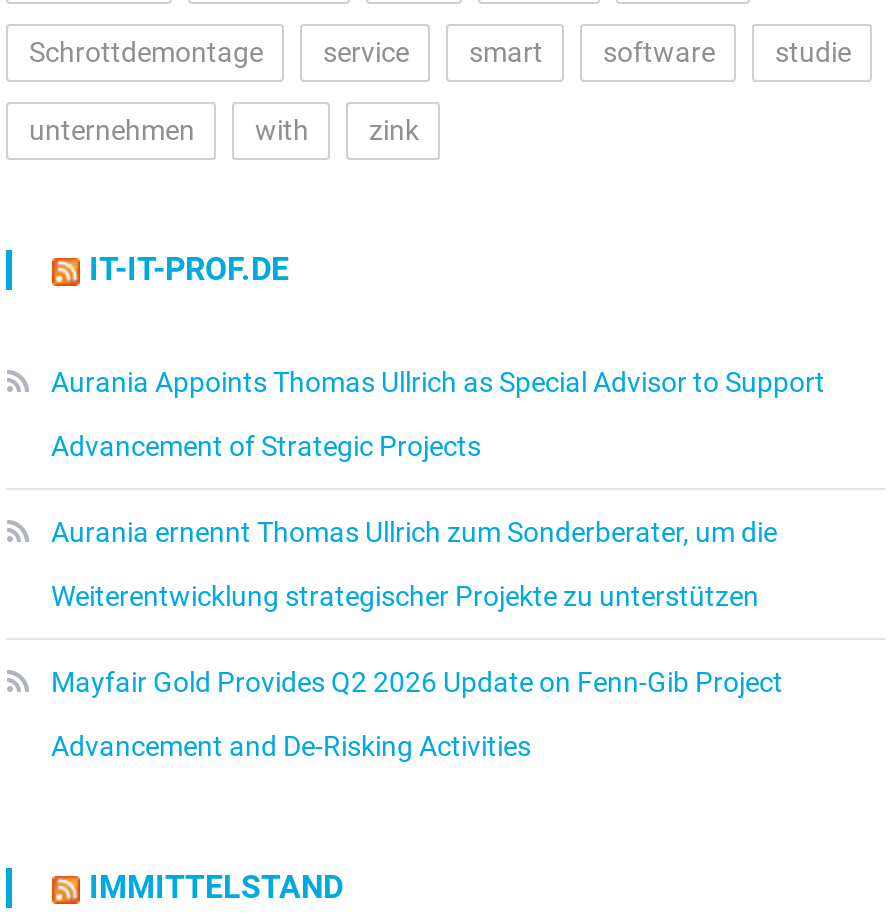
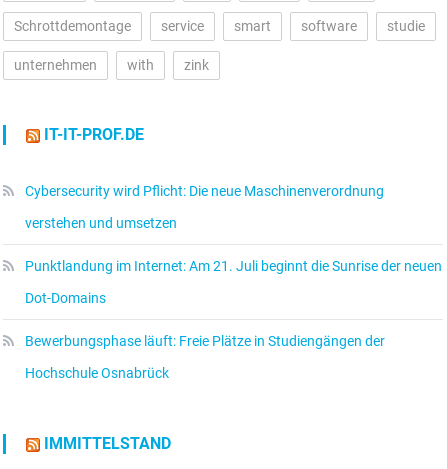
[51,366,825,398] Aurania Appoints Thomas Ullrich as Special Advisor to Support -> [25,183,384,199] Cybersecurity wird Pflicht: Die neue Maschinenverordnung
[51,430,481,462] Advancement of Strategic Projects -> [25,215,177,231] verstehen und umsetzen
[51,516,777,548] Aurania ernennt Thomas Ullrich zum Sonderberater, um die -> [25,258,442,274] Punktlandung im Internet: Am 21. Juli beginnt die Sunrise der neuen
[51,580,759,612] Weiterentwicklung strategischer Projekte zu unterstützen -> [25,290,106,306] Dot-Domains
[51,666,783,698] Mayfair Gold Provides Q2 2026 Update on Fenn-Gib Project -> [25,333,385,349] Bewerbungsphase läuft: Freie Plätze in Studiengängen der
[51,730,531,762] Advancement and De-Risking Activities -> [25,365,169,381] Hochschule Osnabrück

